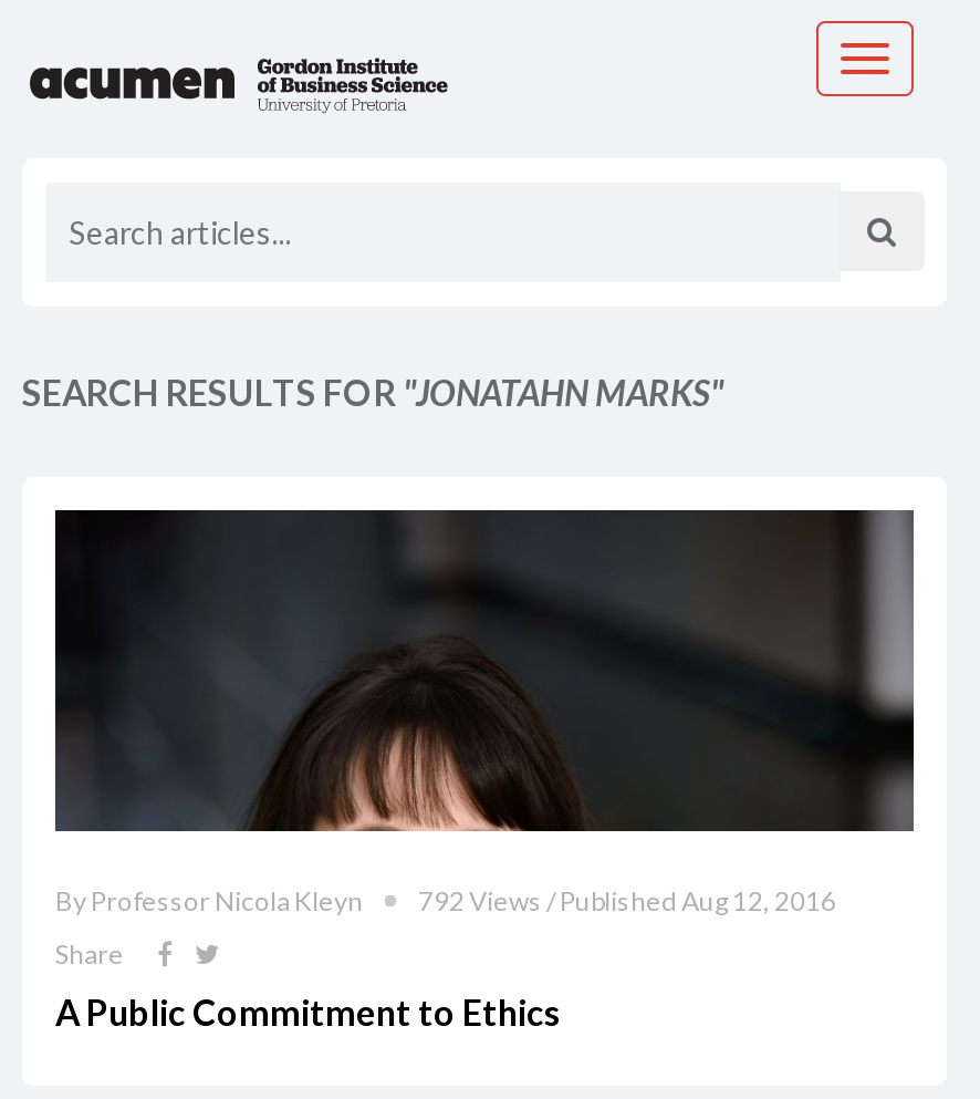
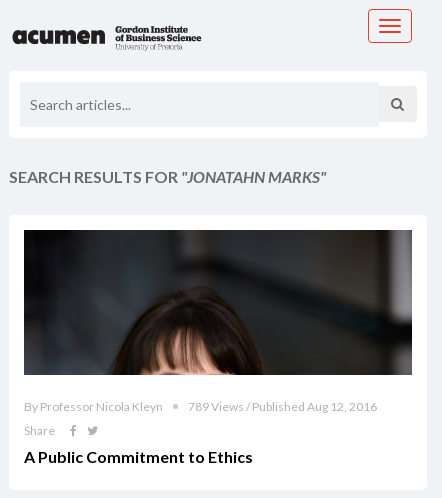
[418,884,836,917] 792 Views / Published Aug 12, 2016 -> [188,399,377,414] 789 Views / Published Aug 12, 2016

